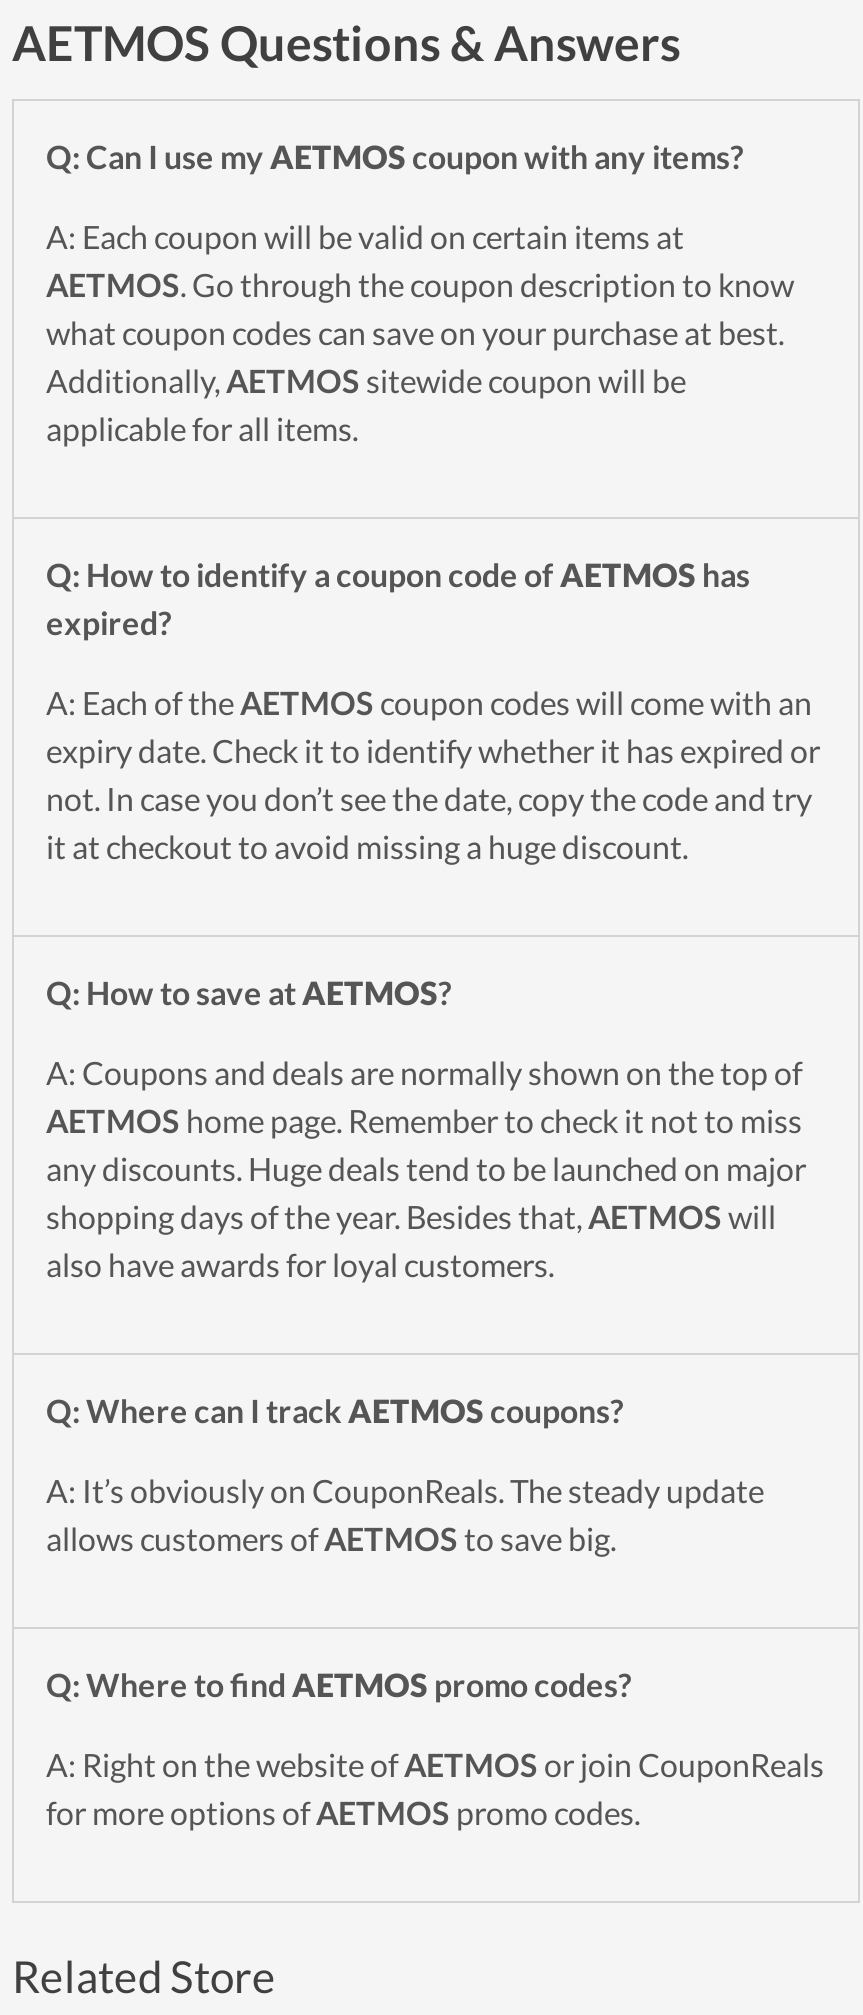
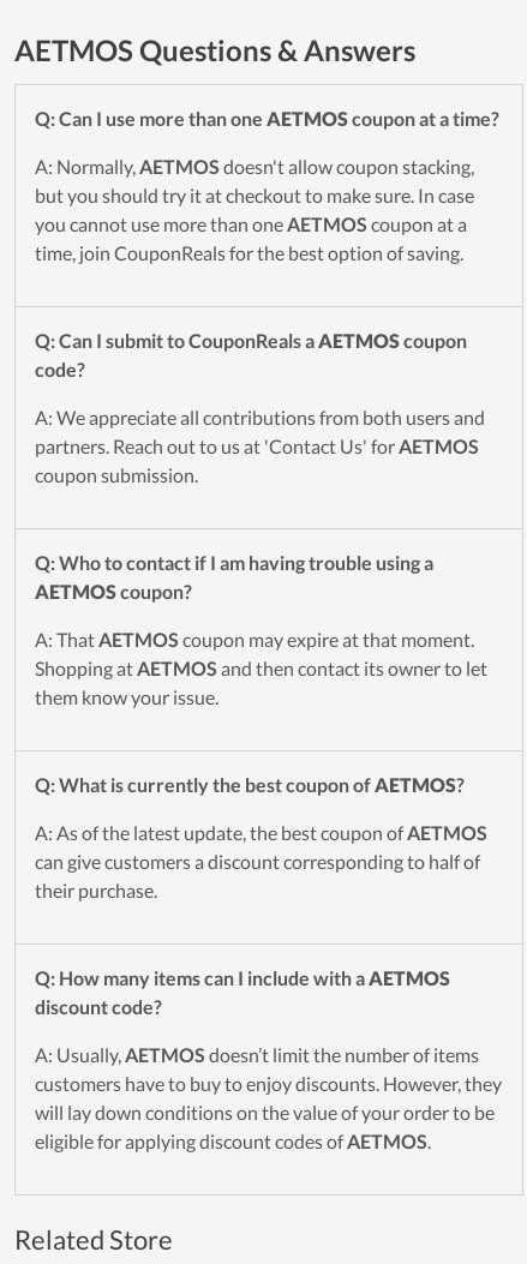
[46,138,744,176] Q: Can I use my AETMOS coupon with any items? -> [35,107,499,130] Q: Can I use more than one AETMOS coupon at a time?
[46,218,794,448] A: Each coupon will be valid on certain items at | AETMOS. Go through the coupon description to know | what coupon codes can save on your purchase at best. | Additionally, AETMOS sitewide coupon will be | applicable for all items. -> [35,155,474,265] A: Normally,AETMOS doesn't allow coupon stacking, | but you should try it at checkout to make sure. In case | you cannot use more than oneAETMOS coupon at a | time, join CouponReals for the best option of saving.
[46,556,750,642] Q: How to identify a coupon code of AETMOS has | expired? -> [35,330,467,381] Q: Can I submit to CouponReals a AETMOS coupon | code?
[46,684,820,866] A: Each of the AETMOS coupon codes will come with an | expiry date. Check it to identify whether it has expired or | not. In case you don’t see the date, copy the code and try | it at checkout to avoid missing a huge discount. -> [35,406,485,487] A: We appreciate all contributions from both users and | partners. Reach out to us at 'Contact Us' forAETMOS | coupon submission.
[46,974,452,1012] Q: How to save atAETMOS? -> [35,552,433,603] Q: Who to contact if I am having trouble using a | AETMOS coupon?
[46,1054,806,1284] A: Coupons and deals are normally shown on the top of | AETMOS home page. Remember to check it not to miss | any discounts. Huge deals tend to be launched on major | shopping days of the year. Besides that, AETMOS will | also have awards for loyal customers. -> [35,628,487,709] A: ThatAETMOS coupon may expire at that moment. | Shopping atAETMOS and then contact its owner to let | them know your issue.
[46,1392,624,1430] Q: Where can I track AETMOS coupons? -> [35,774,465,796] Q: What is currently the best coupon ofAETMOS?
[46,1472,764,1558] A: It’s obviously on CouponReals. The steady update | allows customers ofAETMOS to save big. -> [35,822,487,902] A: As of the latest update, the best coupon ofAETMOS | can give customers a discount corresponding to half of | their purchase.
[46,1666,632,1704] Q: Where to find AETMOS promo codes? -> [35,967,450,1019] Q: How many items can I include with aAETMOS | discount code?
[46,1746,824,1832] A: Right on the website ofAETMOS or join CouponReals | for more options ofAETMOS promo codes. -> [35,1044,502,1153] A: Usually,AETMOS doesn’t limit the number of items | customers have to buy to enjoy discounts. However, they | will lay down conditions on the value of your order to be | eligible for applying discount codes ofAETMOS.

